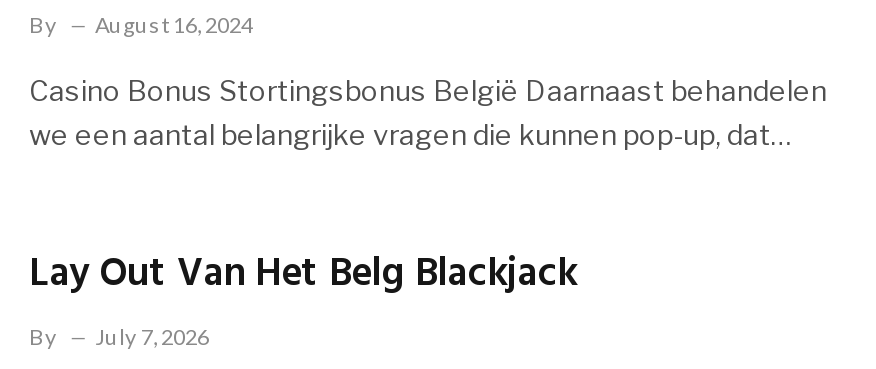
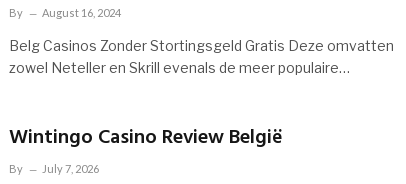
[29,72,827,150] Casino Bonus Stortingsbonus België Daarnaast behandelen | we een aantal belangrijke vragen die kunnen pop-up, dat… -> [9,37,394,76] Belg Casinos Zonder Stortingsgeld Gratis Deze omvatten | zowel Neteller en Skrill evenals de meer populaire…
[29,242,577,306] Lay Out Van Het Belg Blackjack -> [9,122,283,154] Wintingo Casino Review België

